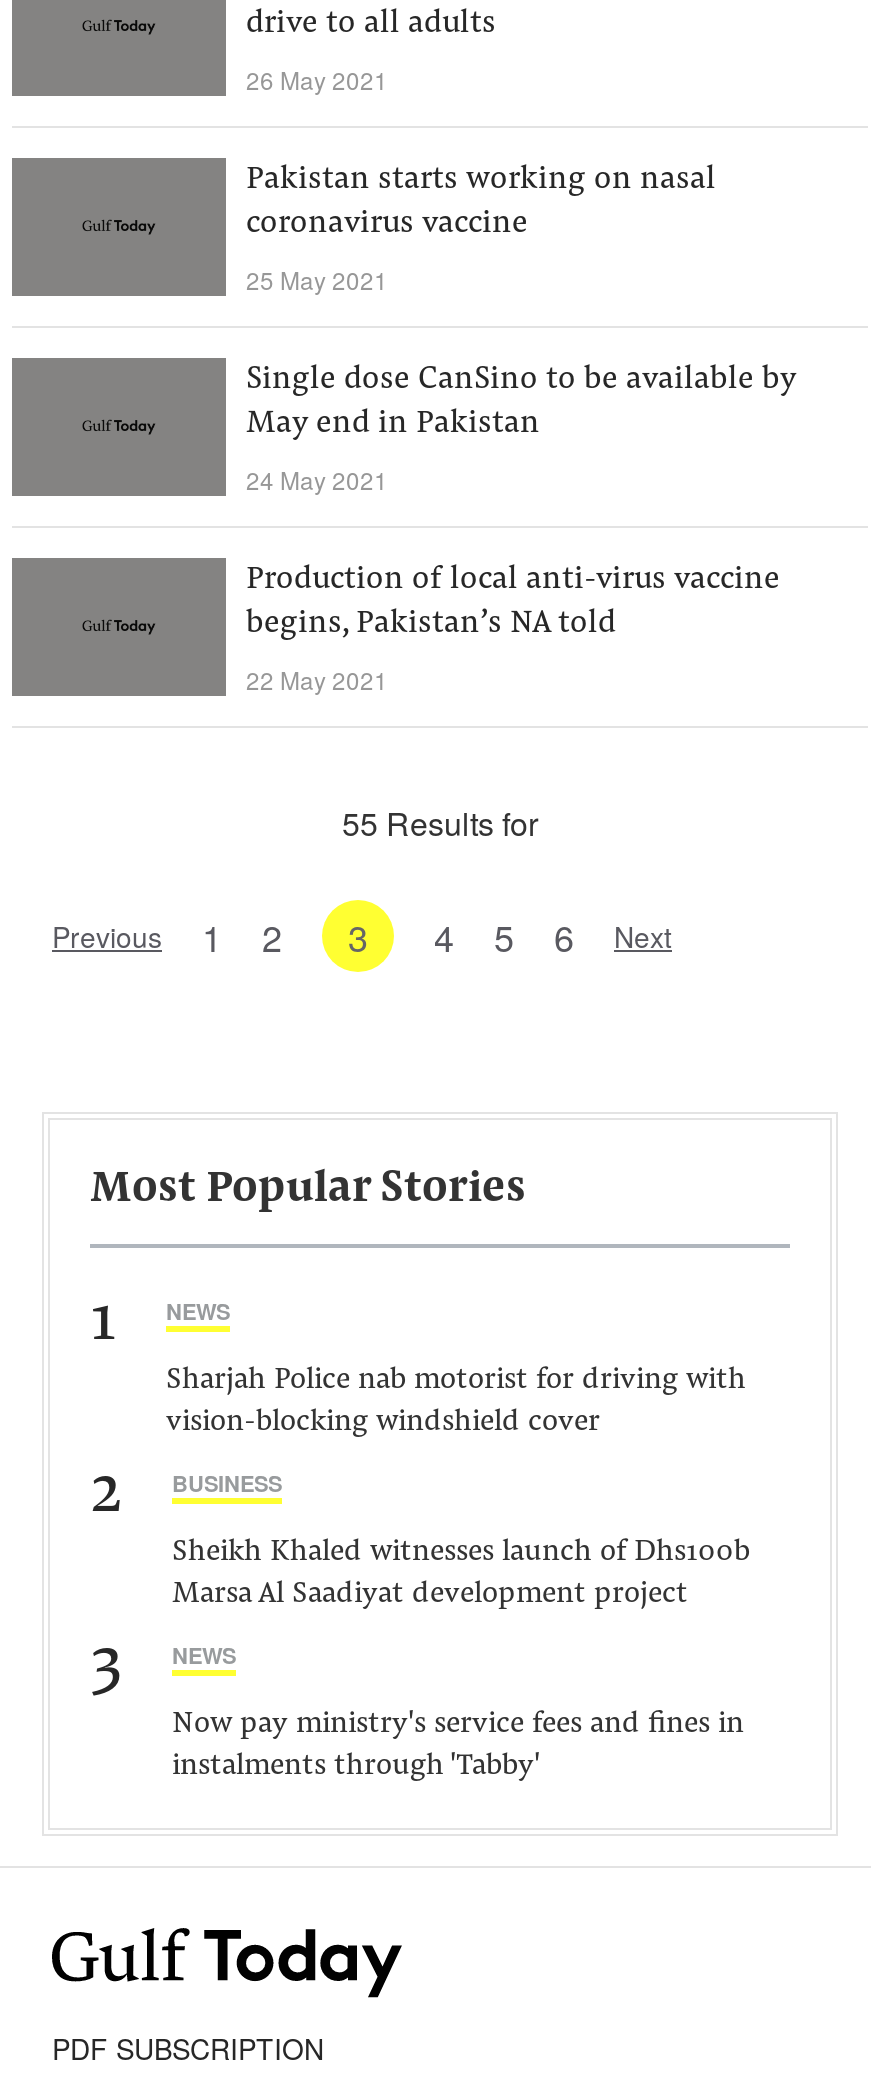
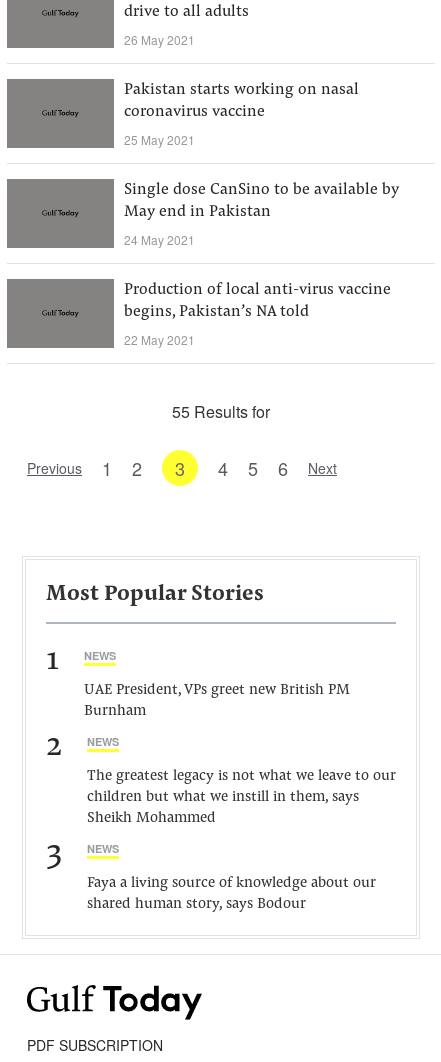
[166,1366,746,1438] Sharjah Police nab motorist for driving with | vision-blocking windshield cover -> [84,683,350,719] UAE President, VPs greet new British PM | Burnham
[172,1468,282,1498] BUSINESS -> [87,734,119,749] NEWS
[172,1538,750,1610] Sheikh Khaled witnesses launch of Dhs100b | Marsa Al Saadiyat development project -> [87,769,396,826] The greatest legacy is not what we leave to our | children but what we instill in them, says | Sheikh Mohammed
[172,1710,744,1782] Now pay ministry's service fees and fines in | instalments through 'Tabby' -> [87,876,376,912] Faya a living source of knowledge about our | shared human story, says Bodour

